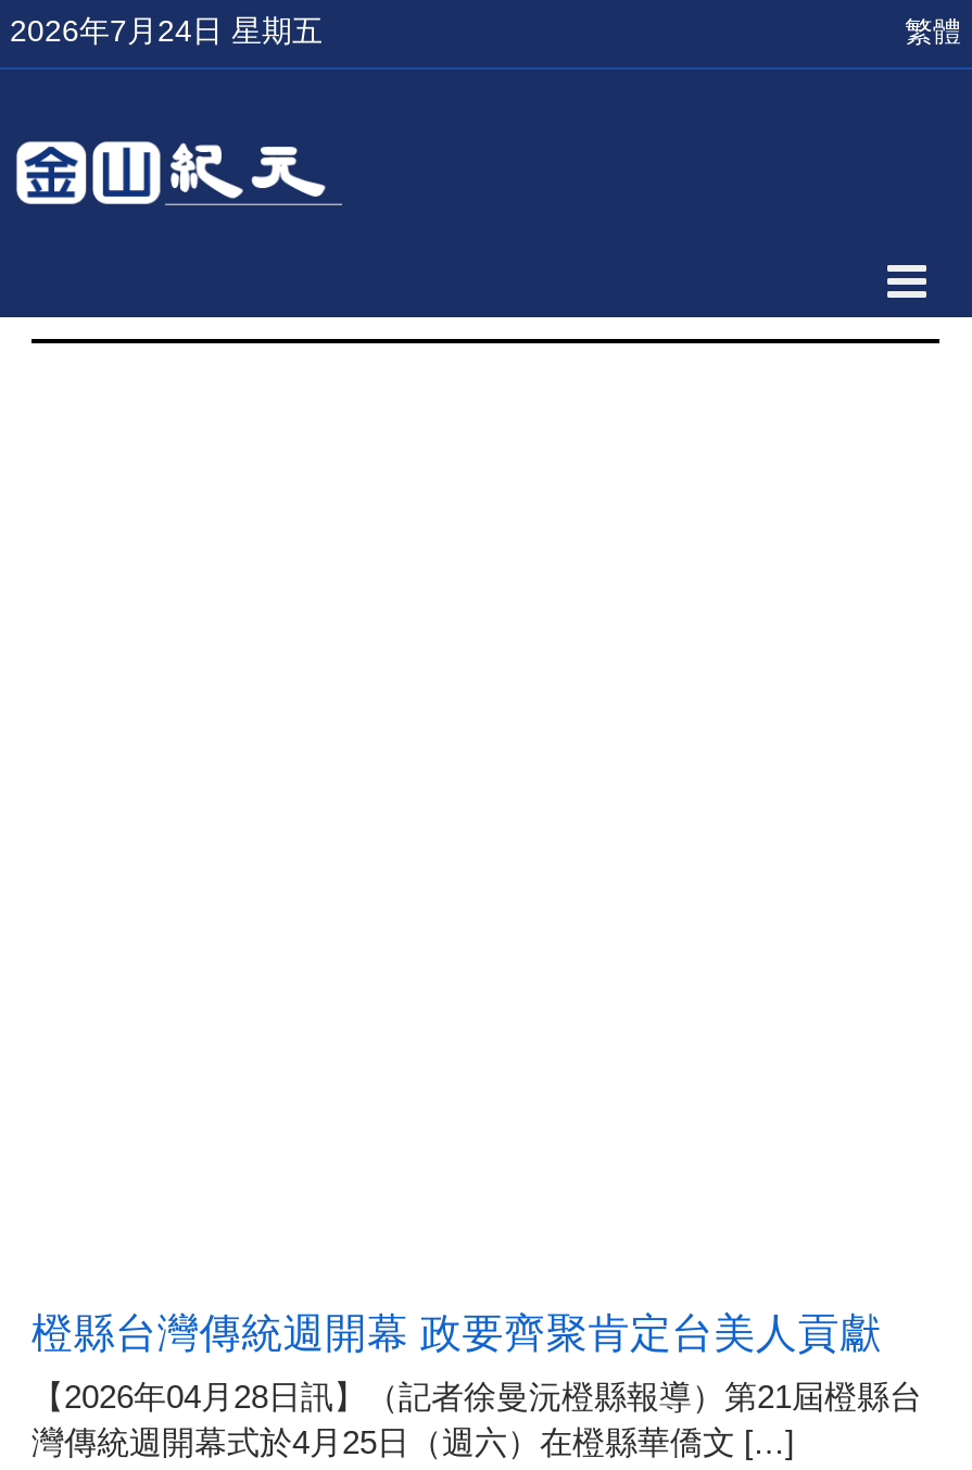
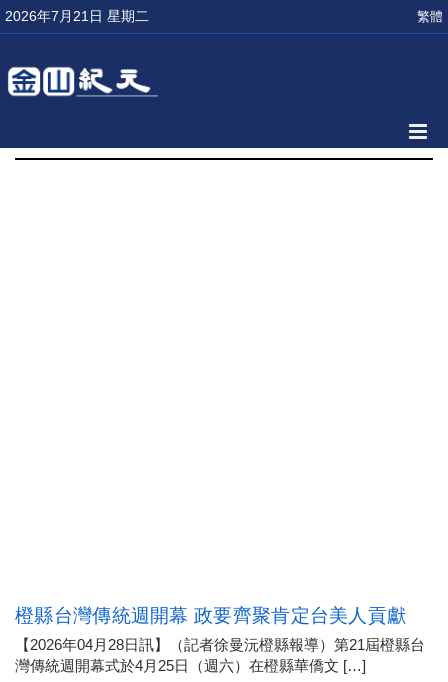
[10,13,323,48] 2026年7月24日 星期五 -> [5,8,149,24] 2026年7月21日 星期二

